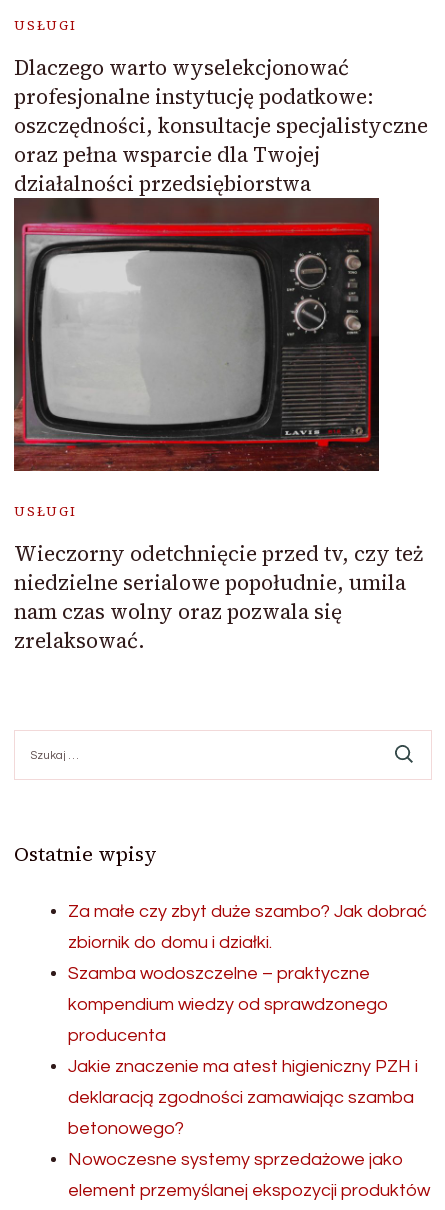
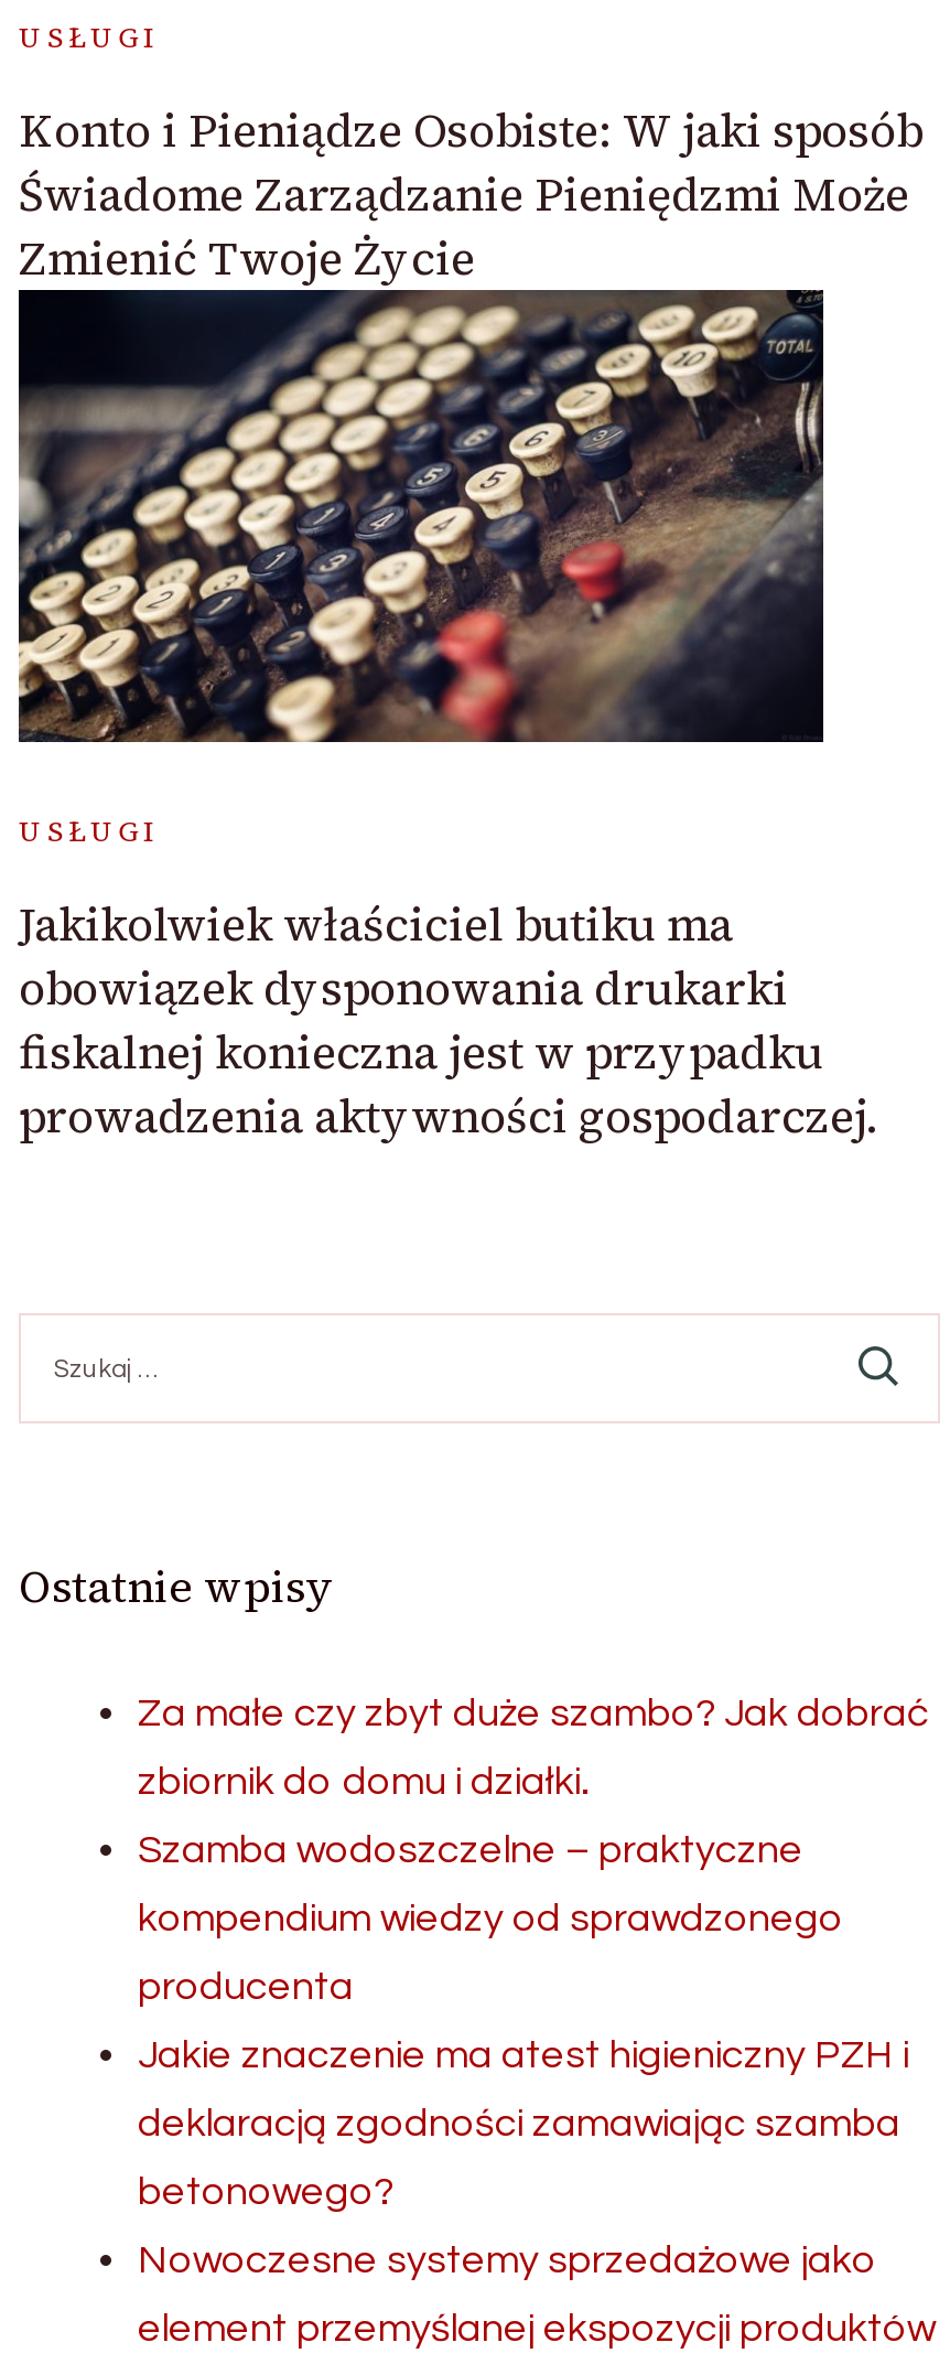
[14,53,428,198] Dlaczego warto wyselekcjonować | profesjonalne instytucję podatkowe: | oszczędności, konsultacje specjalistyczne | oraz pełna wsparcie dla Twojej | działalności przedsiębiorstwa -> [19,97,922,289] Konto i Pieniądze Osobiste: W jaki sposób | Świadome Zarządzanie Pieniędzmi Może | Zmienić Twoje Życie
[14,244,380,435] [image] -> [19,305,823,744] [image]
[14,539,423,655] Wieczorny odetchnięcie przed tv, czy też | niedzielne serialowe popołudnie, umila | nam czas wolny oraz pozwala się | zrelaksować. -> [19,892,881,1148] Jakikolwiek właściciel butiku ma | obowiązek dysponowania drukarki | fiskalnej konieczna jest w przypadku | prowadzenia aktywności gospodarczej.

